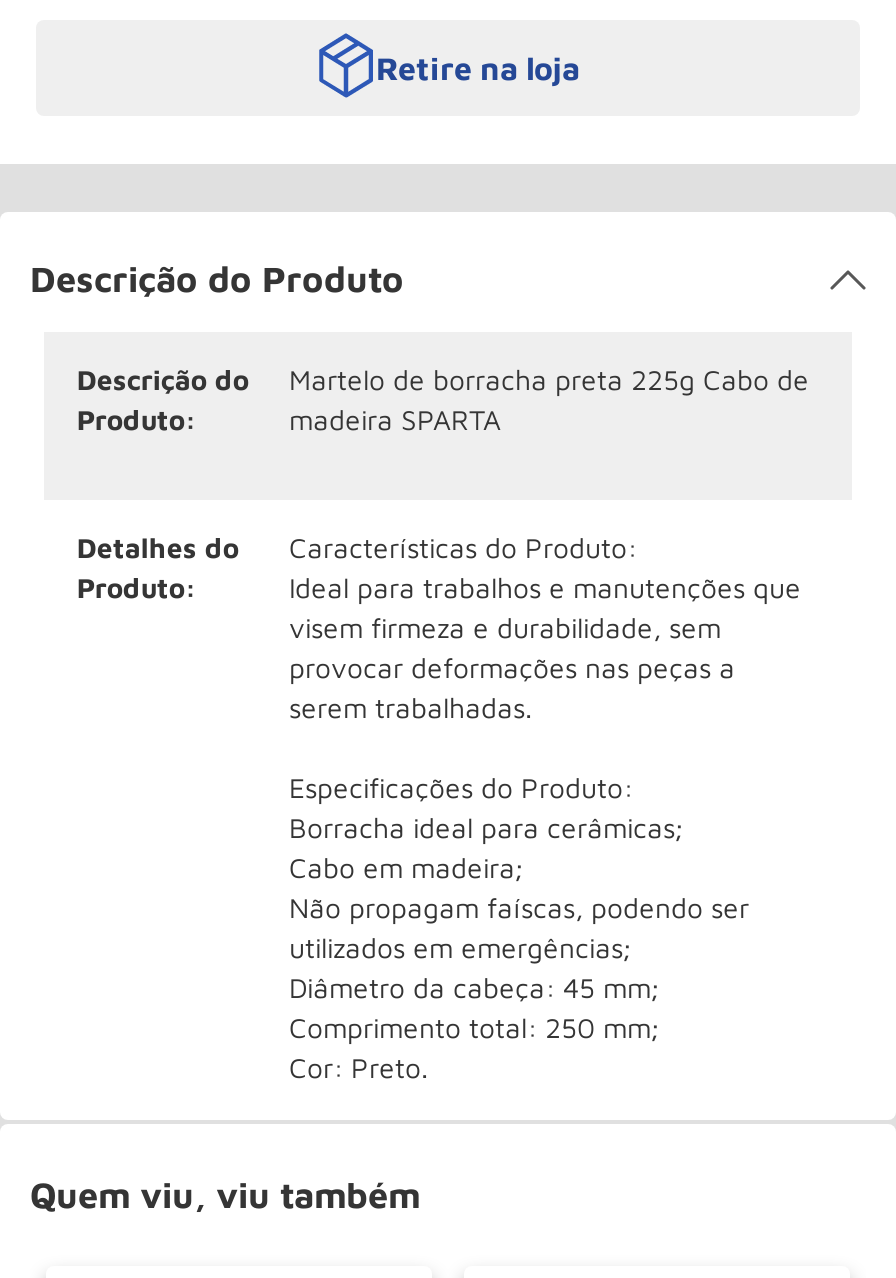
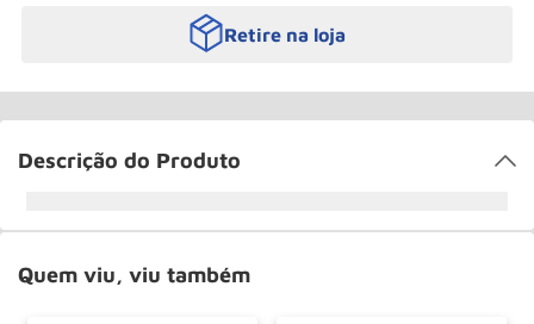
[77,361,249,435] Descrição do | Produto: -> none
[289,361,809,435] Martelo de borracha preta 225g Cabo de | madeira SPARTA -> none
[77,529,239,603] Detalhes do | Produto: -> none
[289,529,801,1083] Características do Produto: | Ideal para trabalhos e manutenções que | visem firmeza e durabilidade, sem | provocar deformações nas peças a | serem trabalhadas. | Especificações do Produto: | Borracha ideal para cerâmicas; | Cabo em madeira; | Não propagam faíscas, podendo ser | utilizados em emergências; | Diâmetro da cabeça: 45 mm; | Comprimento total: 250 mm; | Cor: Preto. -> none

